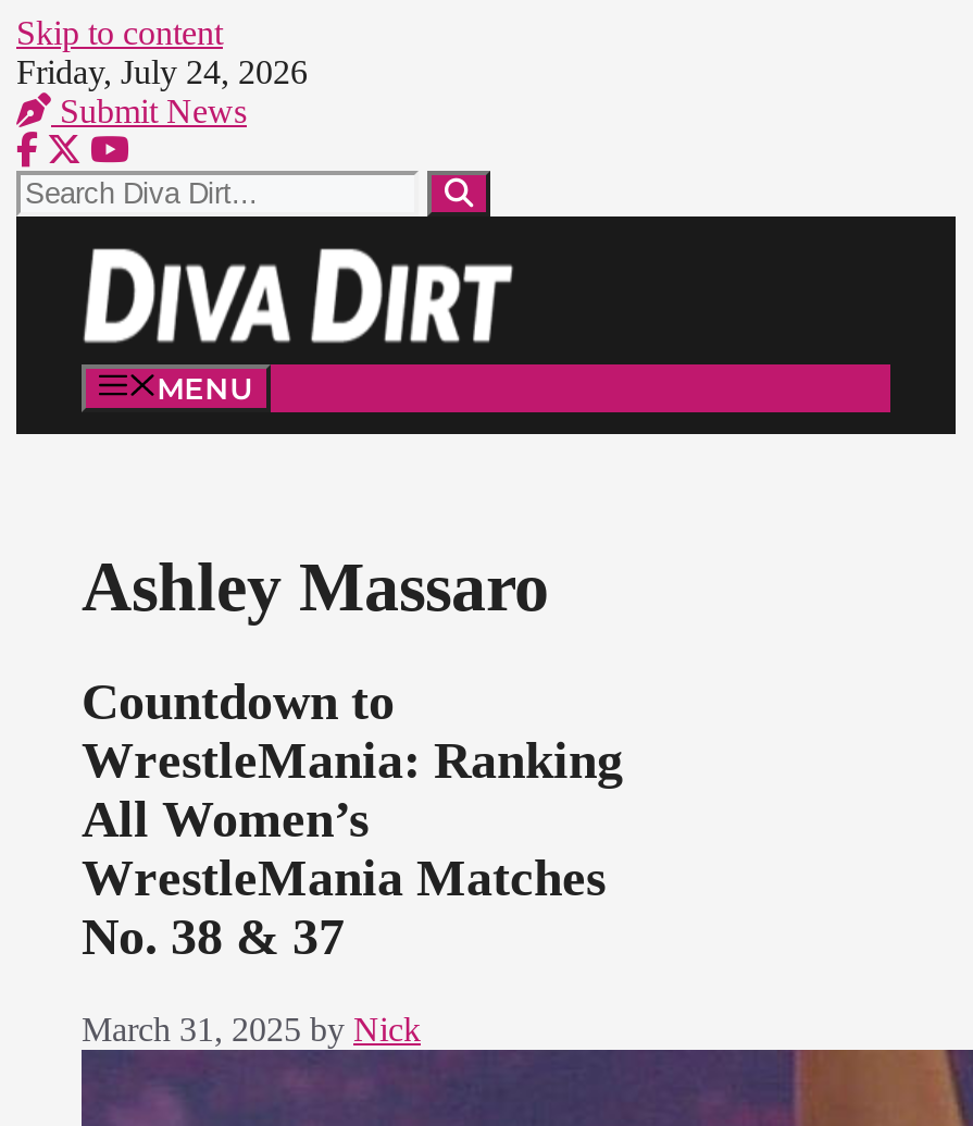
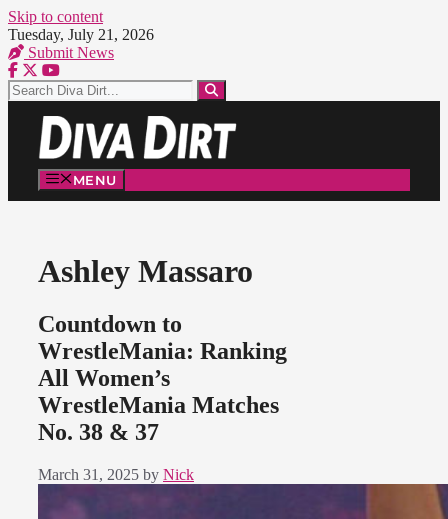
[16,53,308,90] Friday, July 24, 2026 -> [8,26,154,43] Tuesday, July 21, 2026

